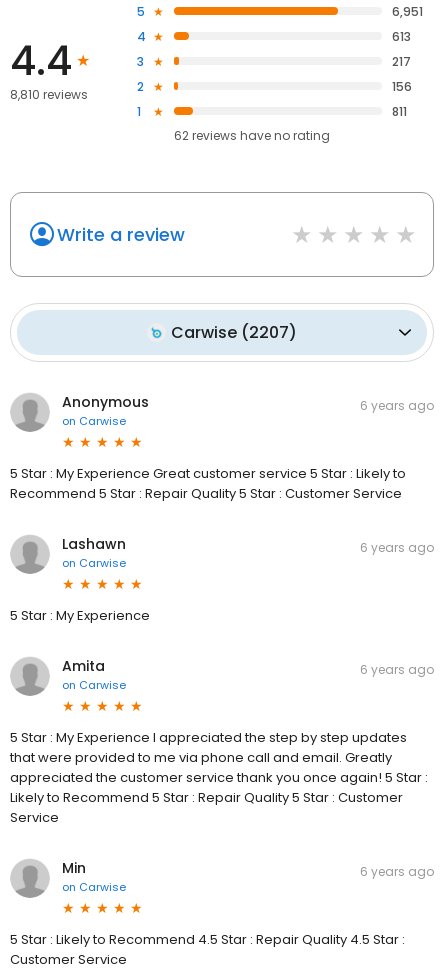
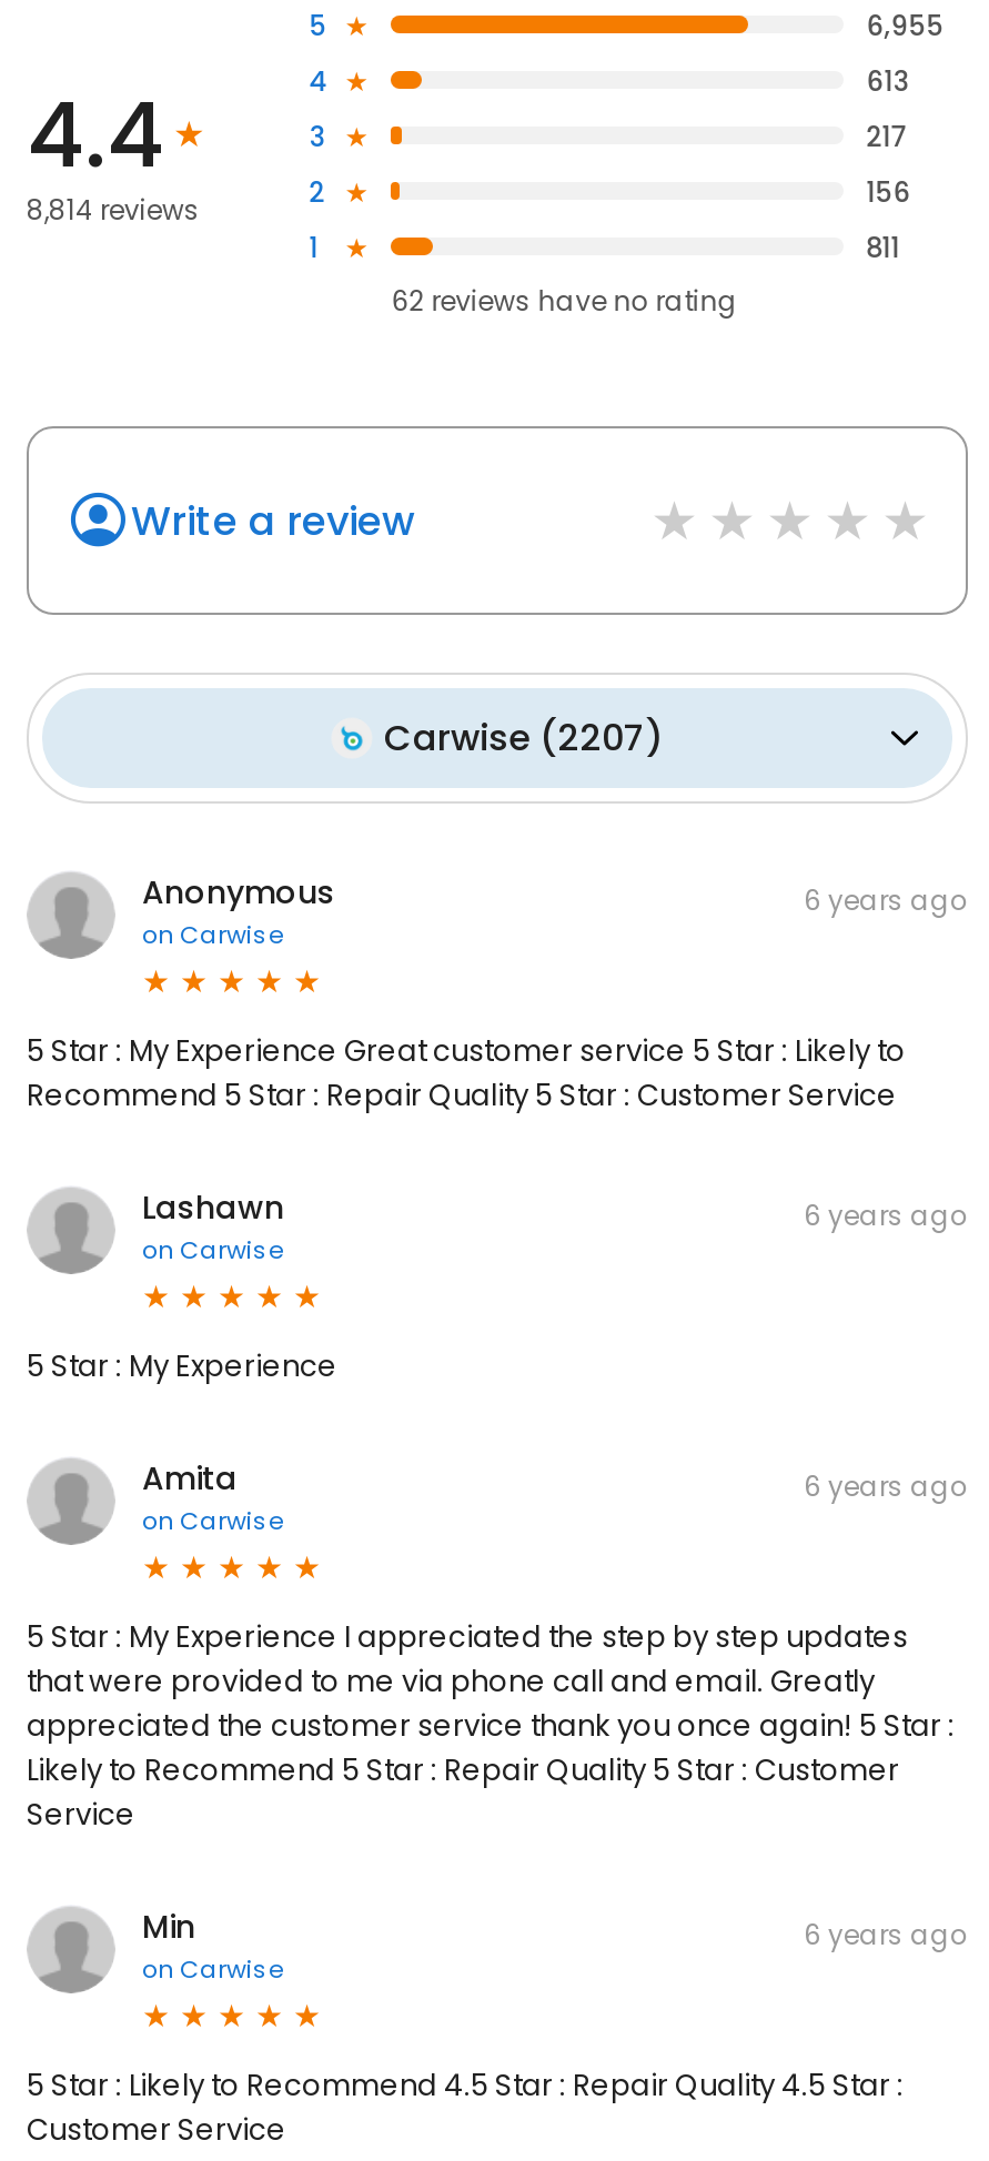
[392,3,423,20] 6,951 -> [866,8,944,46] 6,955
[10,86,88,103] 8,810 reviews -> [27,192,200,230] 8,814 reviews

